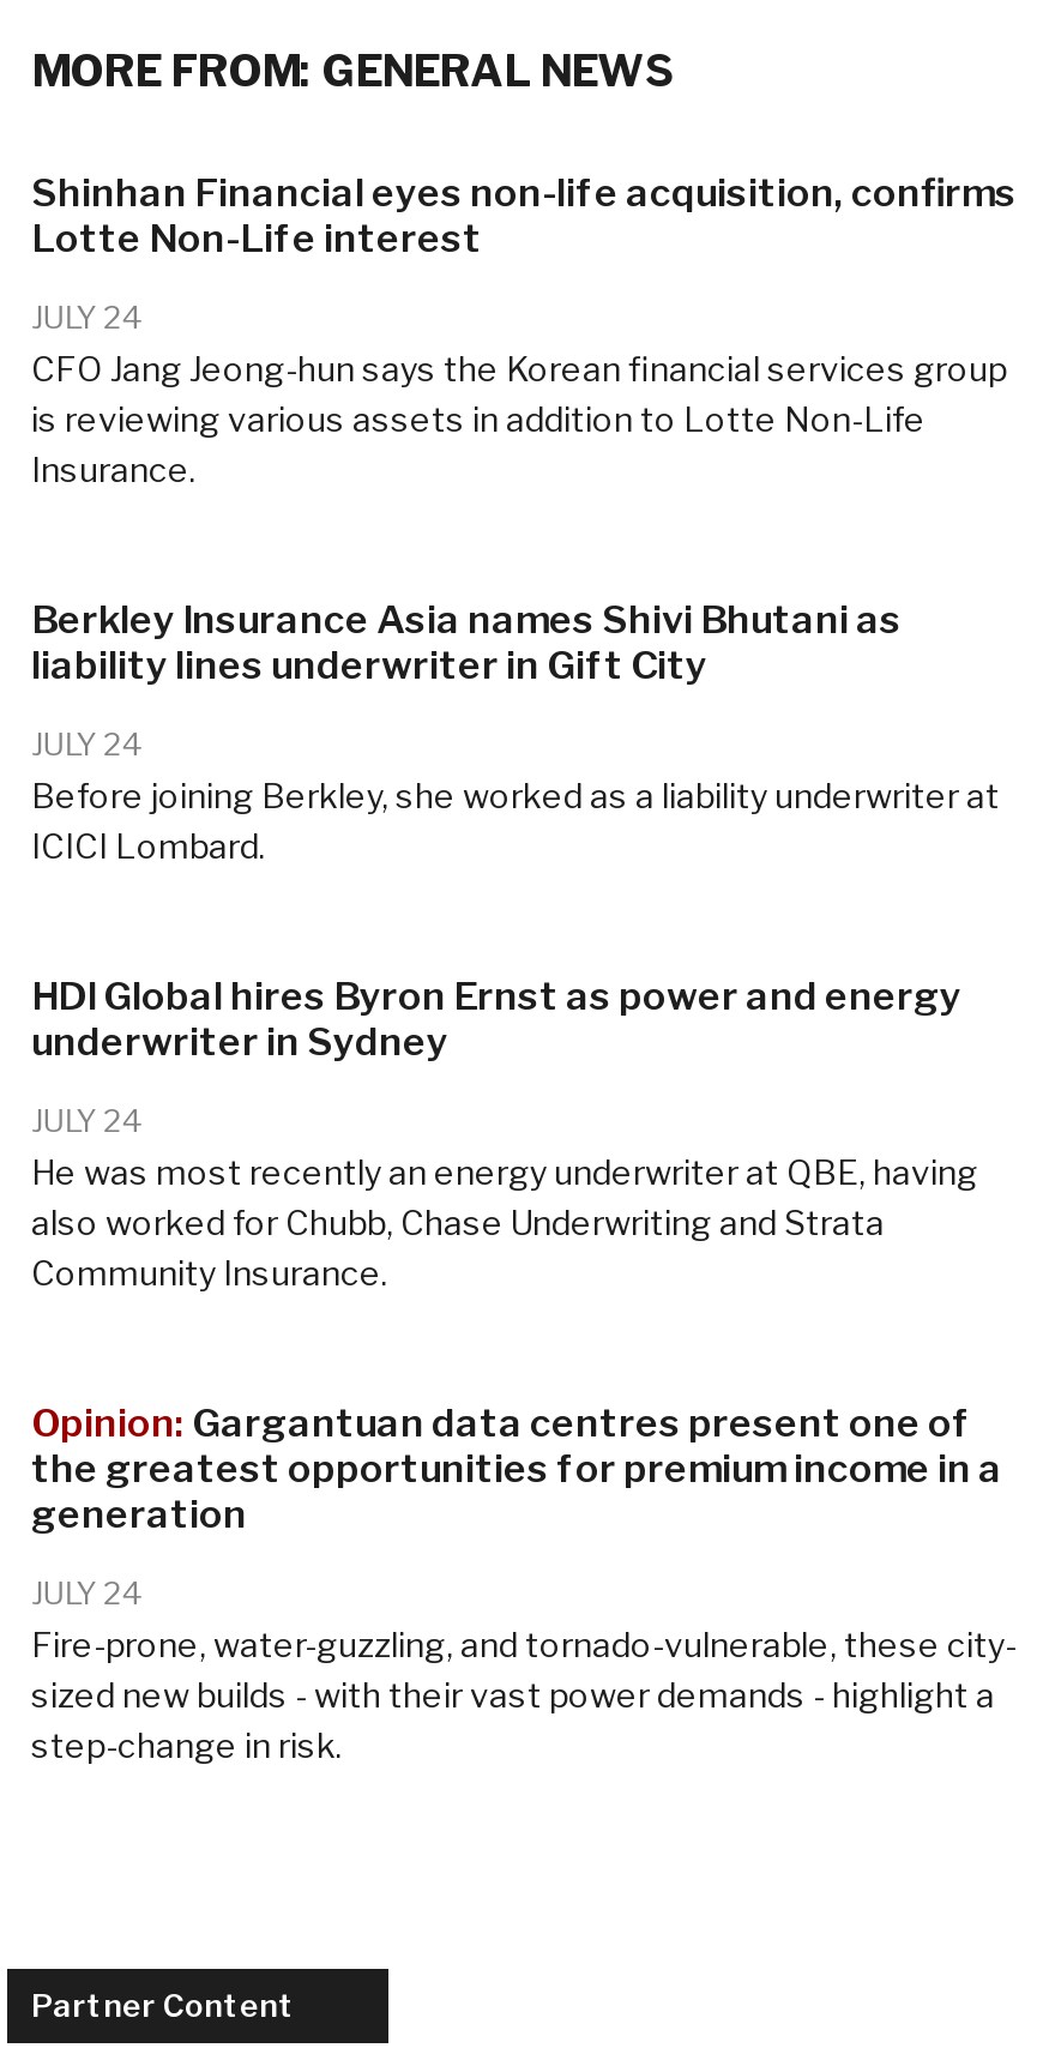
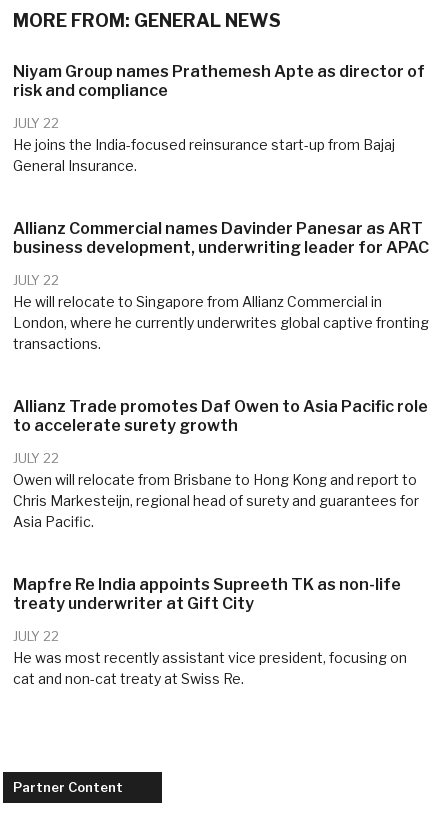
[31,170,1017,261] Shinhan Financial eyes non-life acquisition, confirms | Lotte Non-Life interest -> [13,62,425,100] Niyam Group names Prathemesh Apte as director of | risk and compliance
[31,297,1007,489] JULY 24 | CFO Jang Jeong-hun says the Korean financial services group | is reviewing various assets in addition to Lotte Non-Life | Insurance. -> [13,115,395,174] JULY 22 | He joins the India-focused reinsurance start-up from Bajaj | General Insurance.
[31,596,902,688] Berkley Insurance Asia names Shivi Bhutani as | liability lines underwriter in Gift City -> [13,219,429,257] Allianz Commercial names Davinder Panesar as ART | business development, underwriting leader for APAC
[31,724,1000,865] JULY 24 | Before joining Berkley, she worked as a liability underwriter at | ICICI Lombard. -> [13,272,429,352] JULY 22 | He will relocate to Singapore from Allianz Commercial in | London, where he currently underwrites global captive fronting | transactions.
[31,973,961,1064] HDI Global hires Byron Ernst as power and energy | underwriter in Sydney -> [13,397,428,435] Allianz Trade promotes Daf Owen to Asia Pacific role | to accelerate surety growth
[31,1100,978,1292] JULY 24 | He was most recently an energy underwriter at QBE, having | also worked for Chubb, Chase Underwriting and Strata | Community Insurance. -> [13,450,419,530] JULY 22 | Owen will relocate from Brisbane to Hong Kong and report to | Chris Markesteijn, regional head of surety and guarantees for | Asia Pacific.
[31,1400,1002,1536] Opinion: Gargantuan data centres present one of | the greatest opportunities for premium income in a | generation -> [13,575,401,613] Mapfre Re India appoints Supreeth TK as non-life | treaty underwriter at Gift City
[31,1572,1017,1764] JULY 24 | Fire-prone, water-guzzling, and tornado-vulnerable, these city- | sized new builds - with their vast power demands - highlight a | step-change in risk. -> [13,628,407,687] JULY 22 | He was most recently assistant vice president, focusing on | cat and non-cat treaty at Swiss Re.

